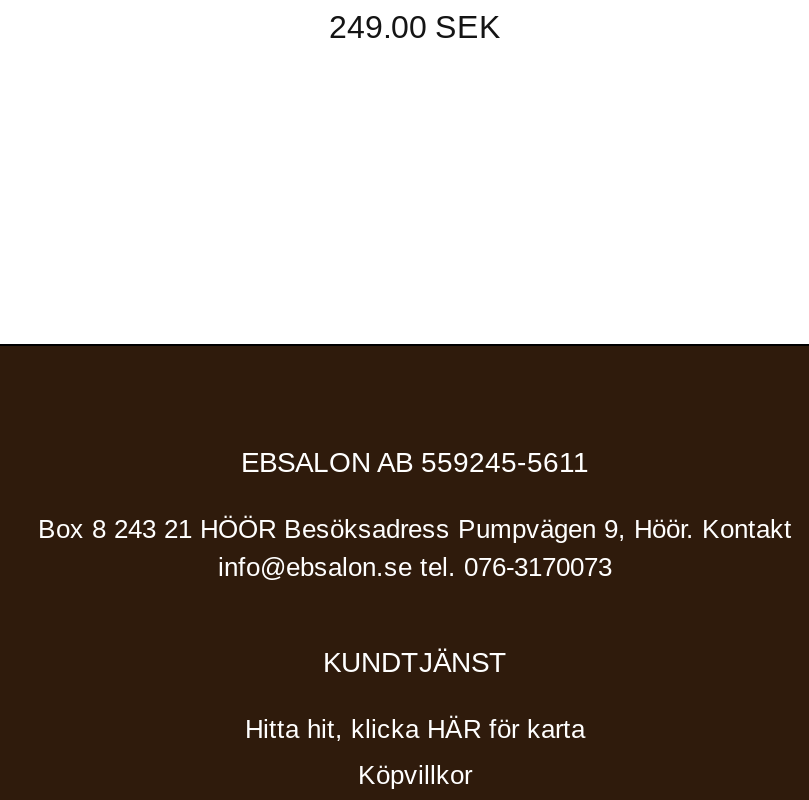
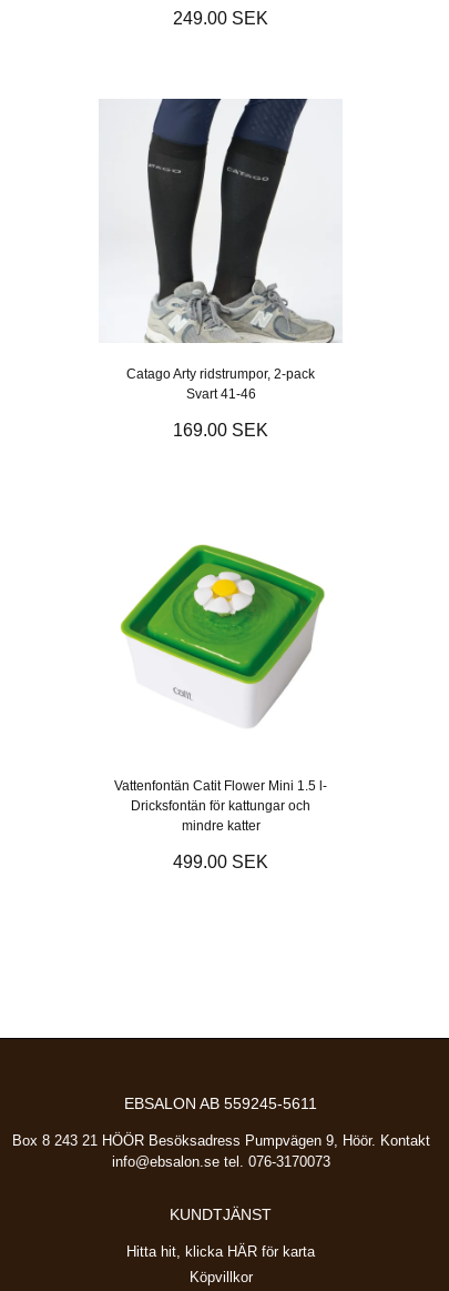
none -> [114,778,327,871] Vattenfontän Catit Flower Mini 1.5 l- | Dricksfontän för kattungar och | mindre katter | 499.00 SEK
none -> [120,544,326,727] [image]
none -> [126,98,340,440] [image] | Catago Arty ridstrumpor, 2-pack | Svart 41-46 | 169.00 SEK

